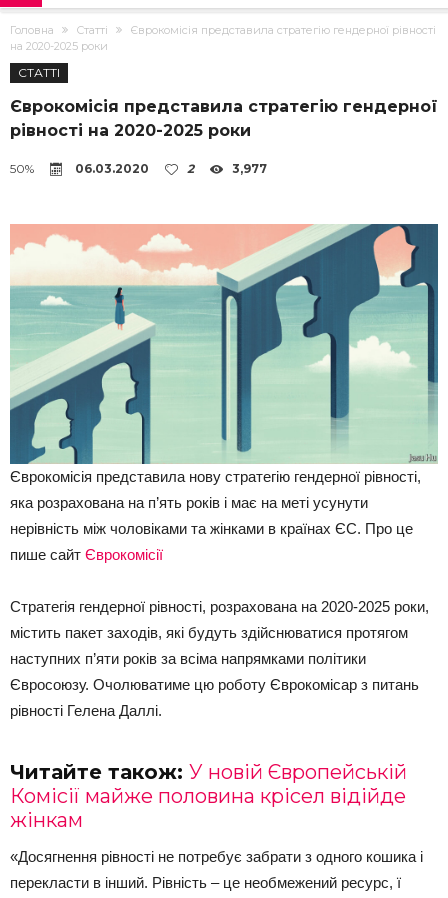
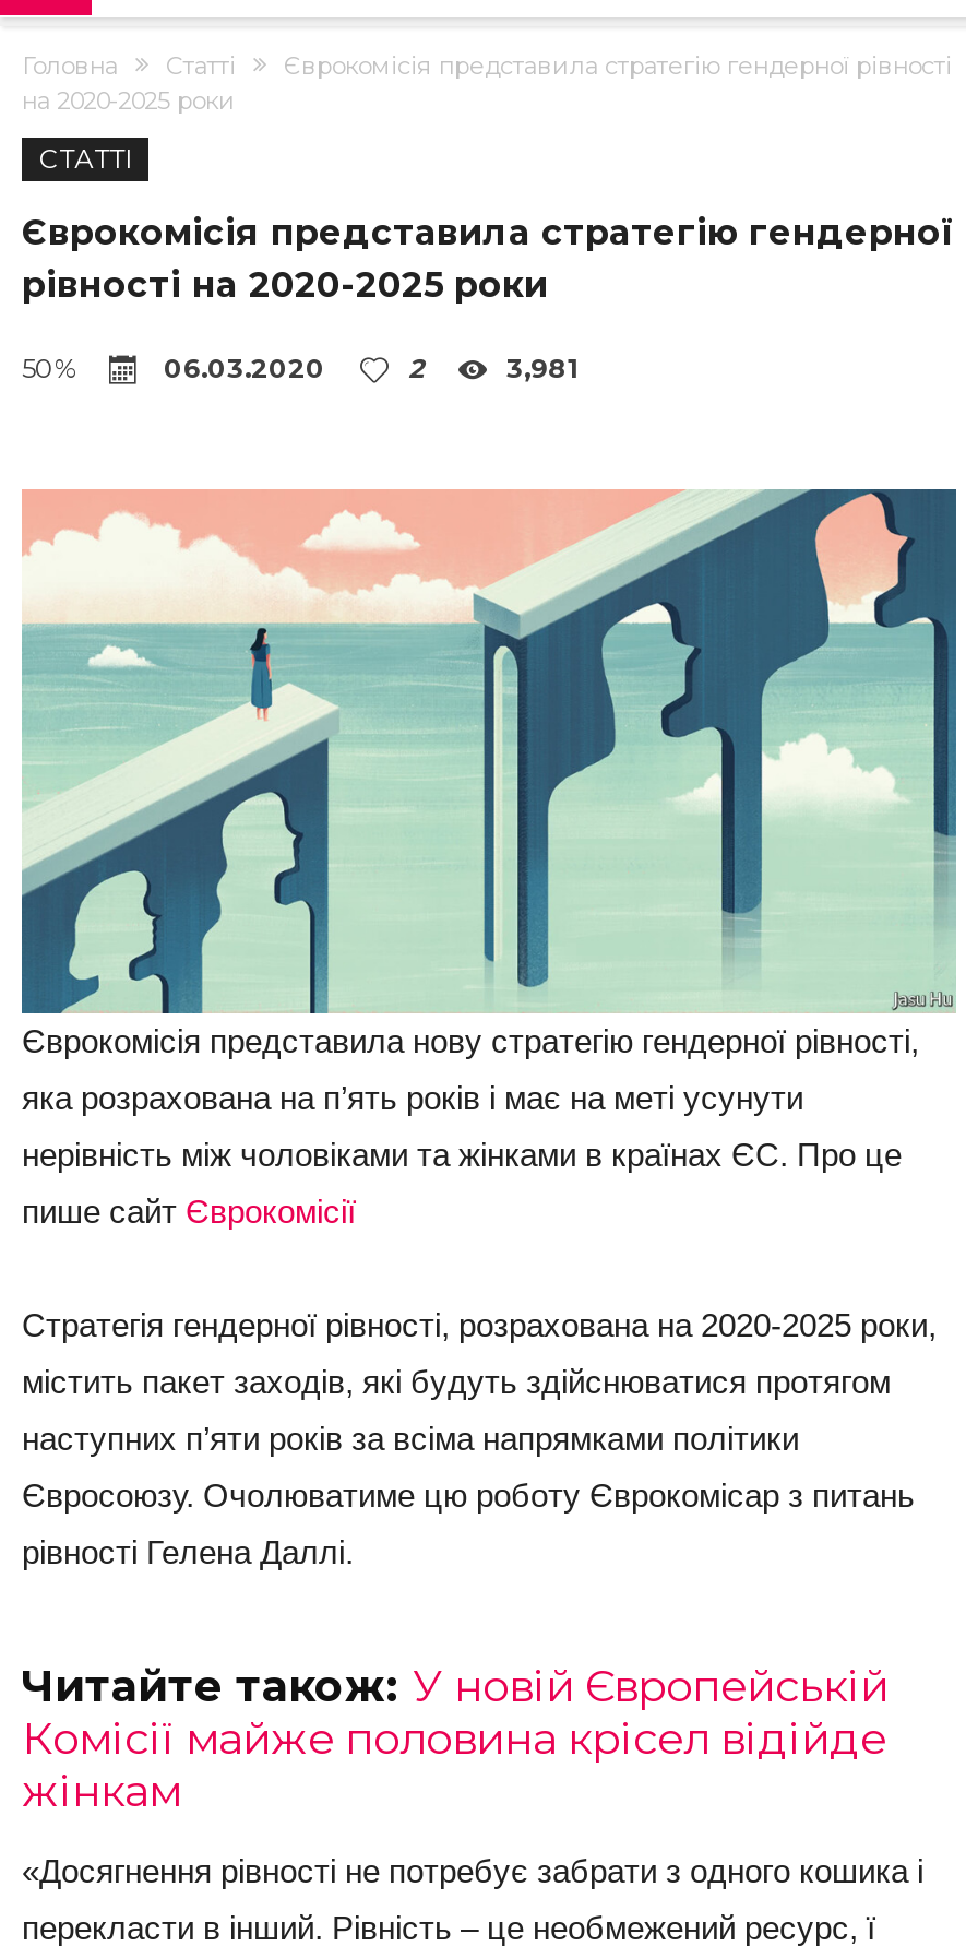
[229,161,267,176] 3,977 -> [500,351,579,384] 3,981

